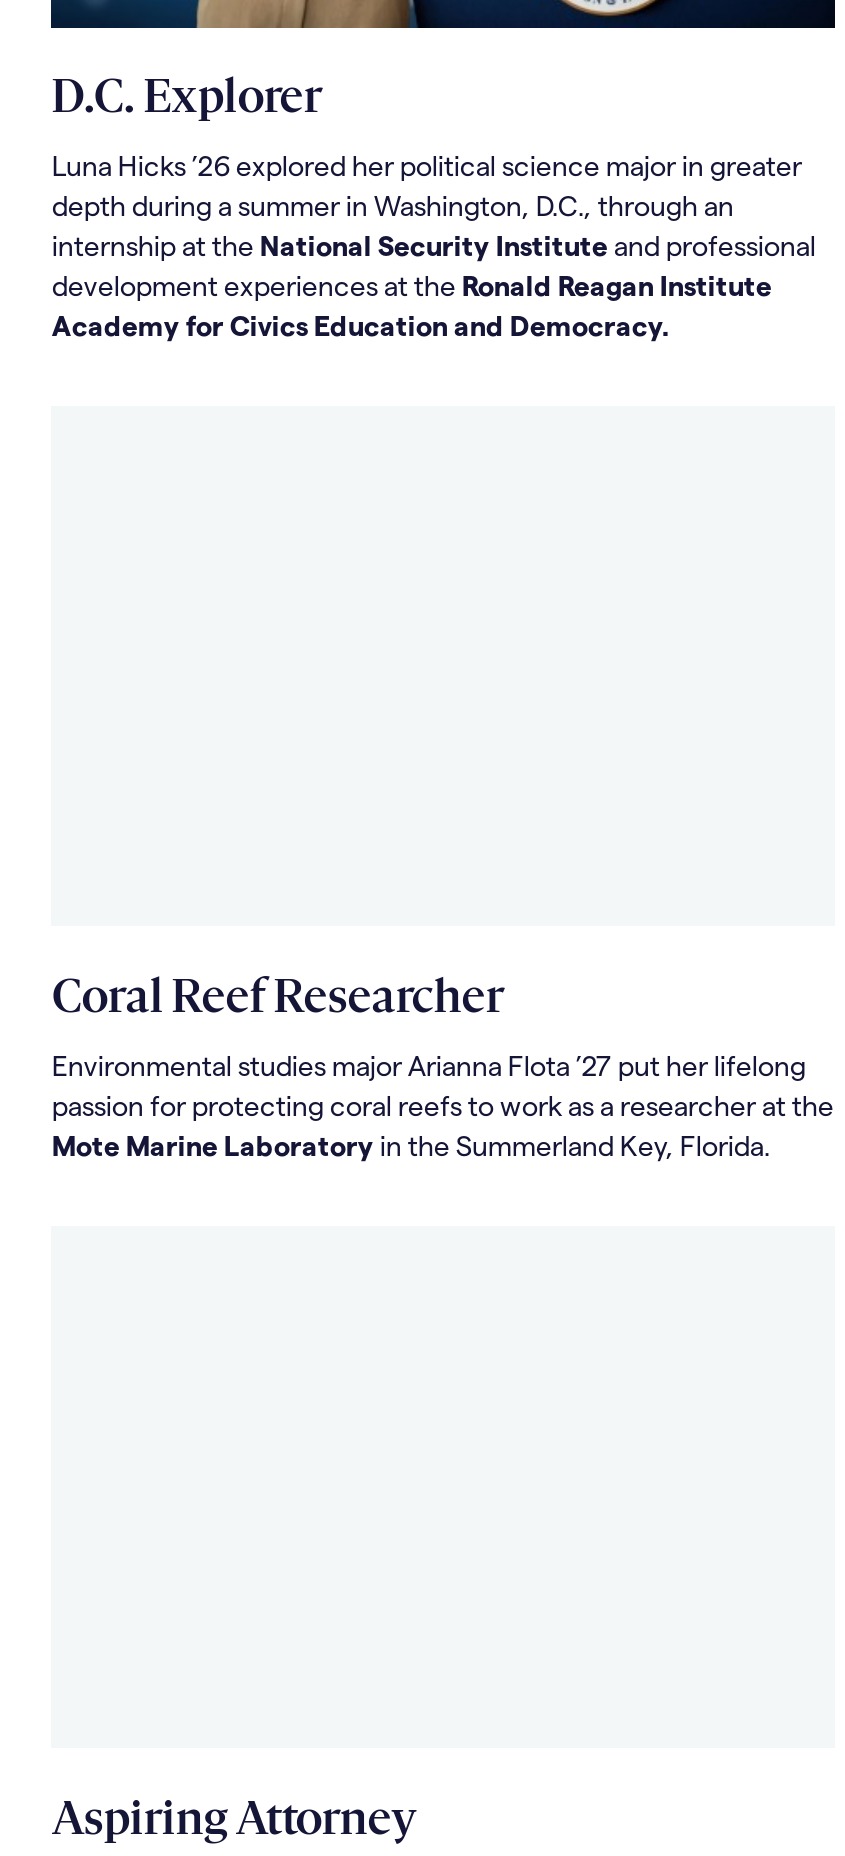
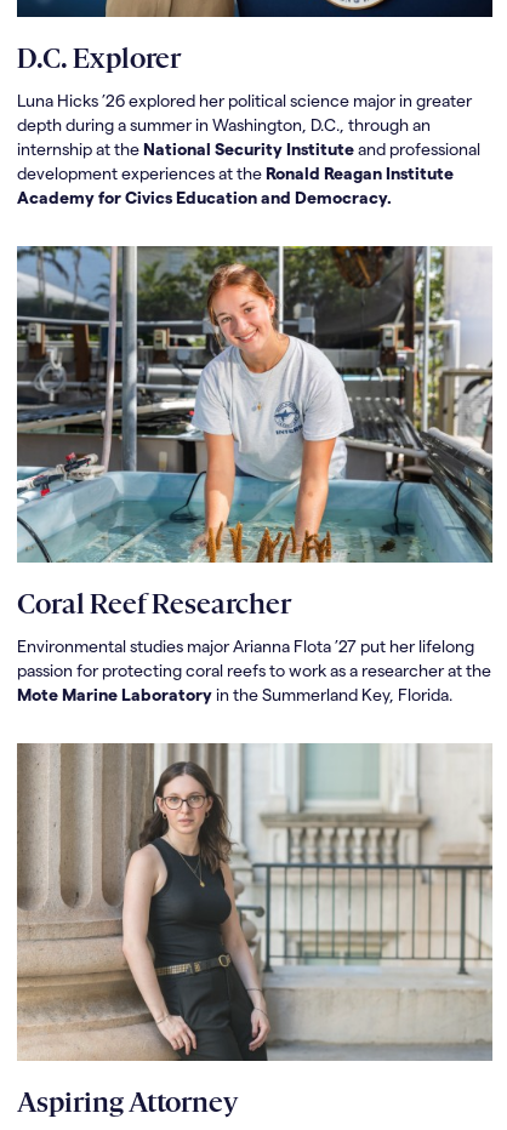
none -> [16,245,494,564] [image]
none -> [16,742,494,1062] [image]

